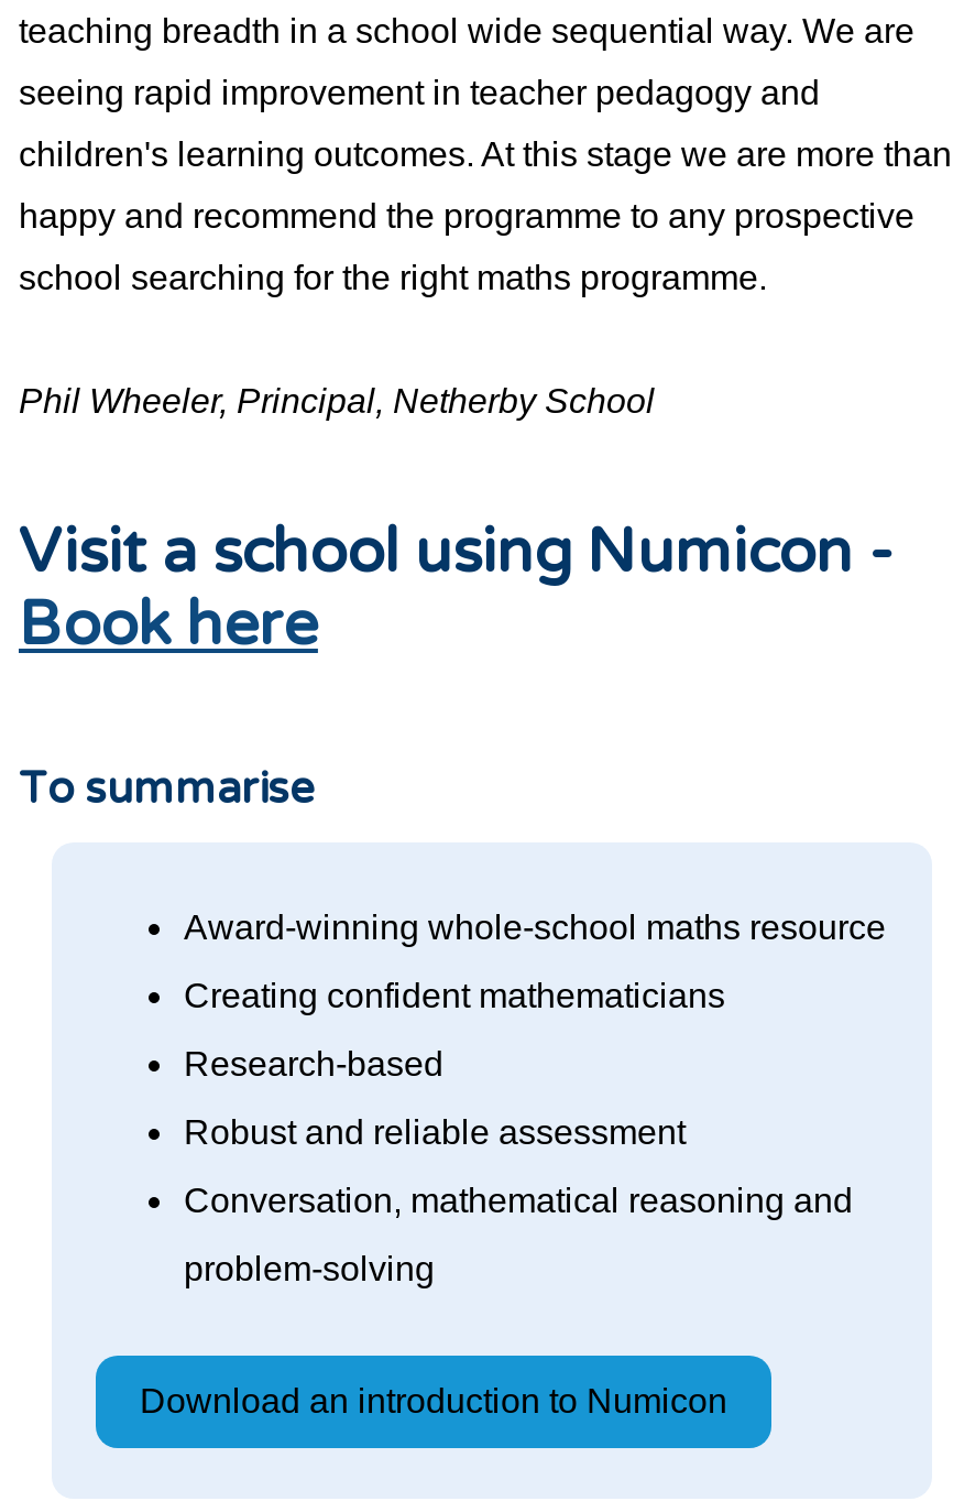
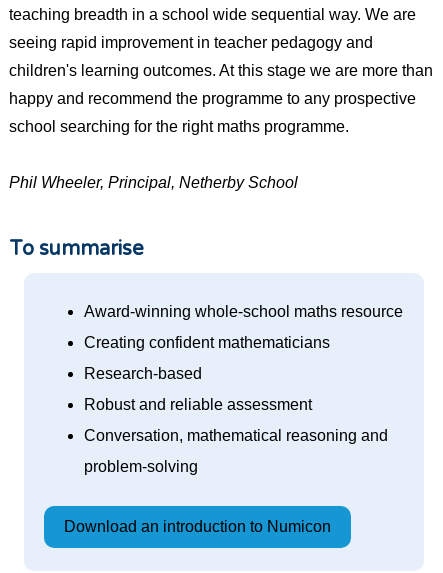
[19,516,895,663] Visit a school using Numicon - | Book here -> none

